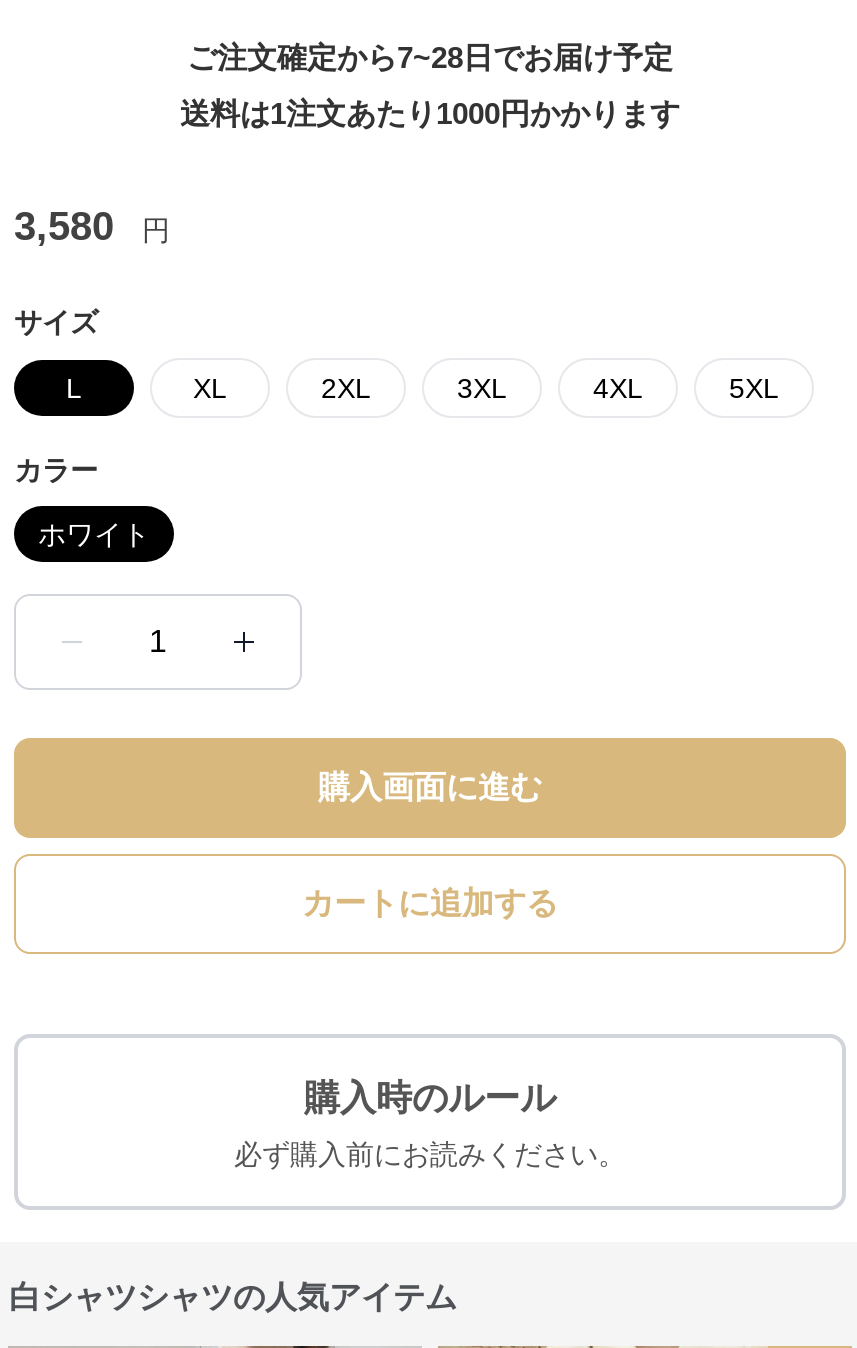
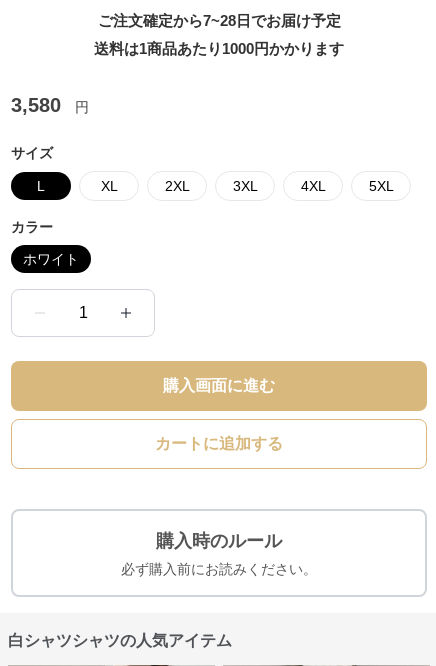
[180,96,680,130] 送料は1注文あたり1000円かかります -> [94,40,344,57] 送料は1商品あたり1000円かかります

